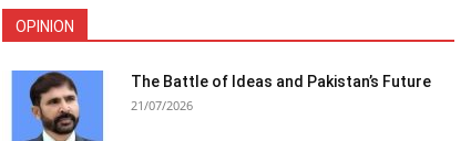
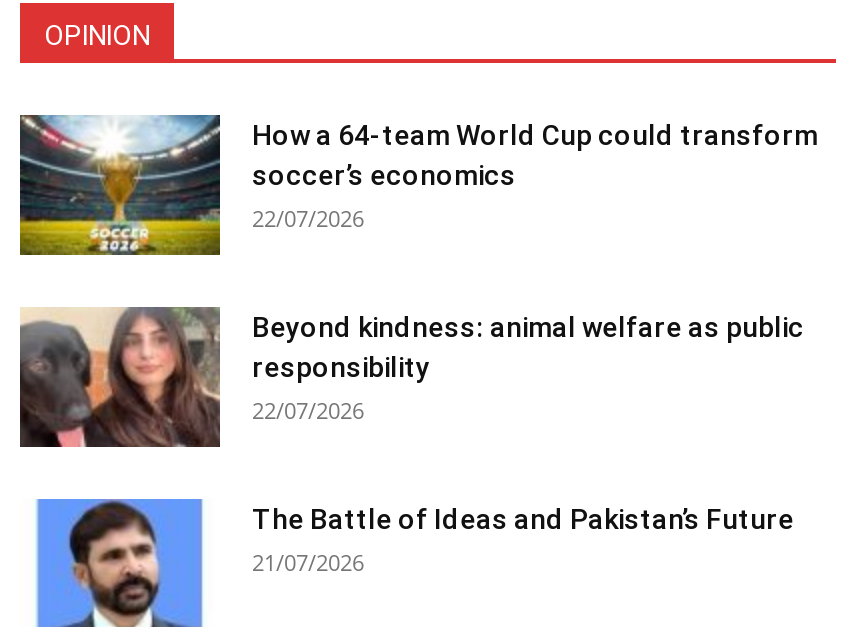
none -> [18,113,818,424] [image] | How a 64-team World Cup could transform | soccer’s economics | 22/07/2026 | Beyond kindness: animal welfare as public | responsibility | 22/07/2026
none -> [18,305,222,449] [image]

